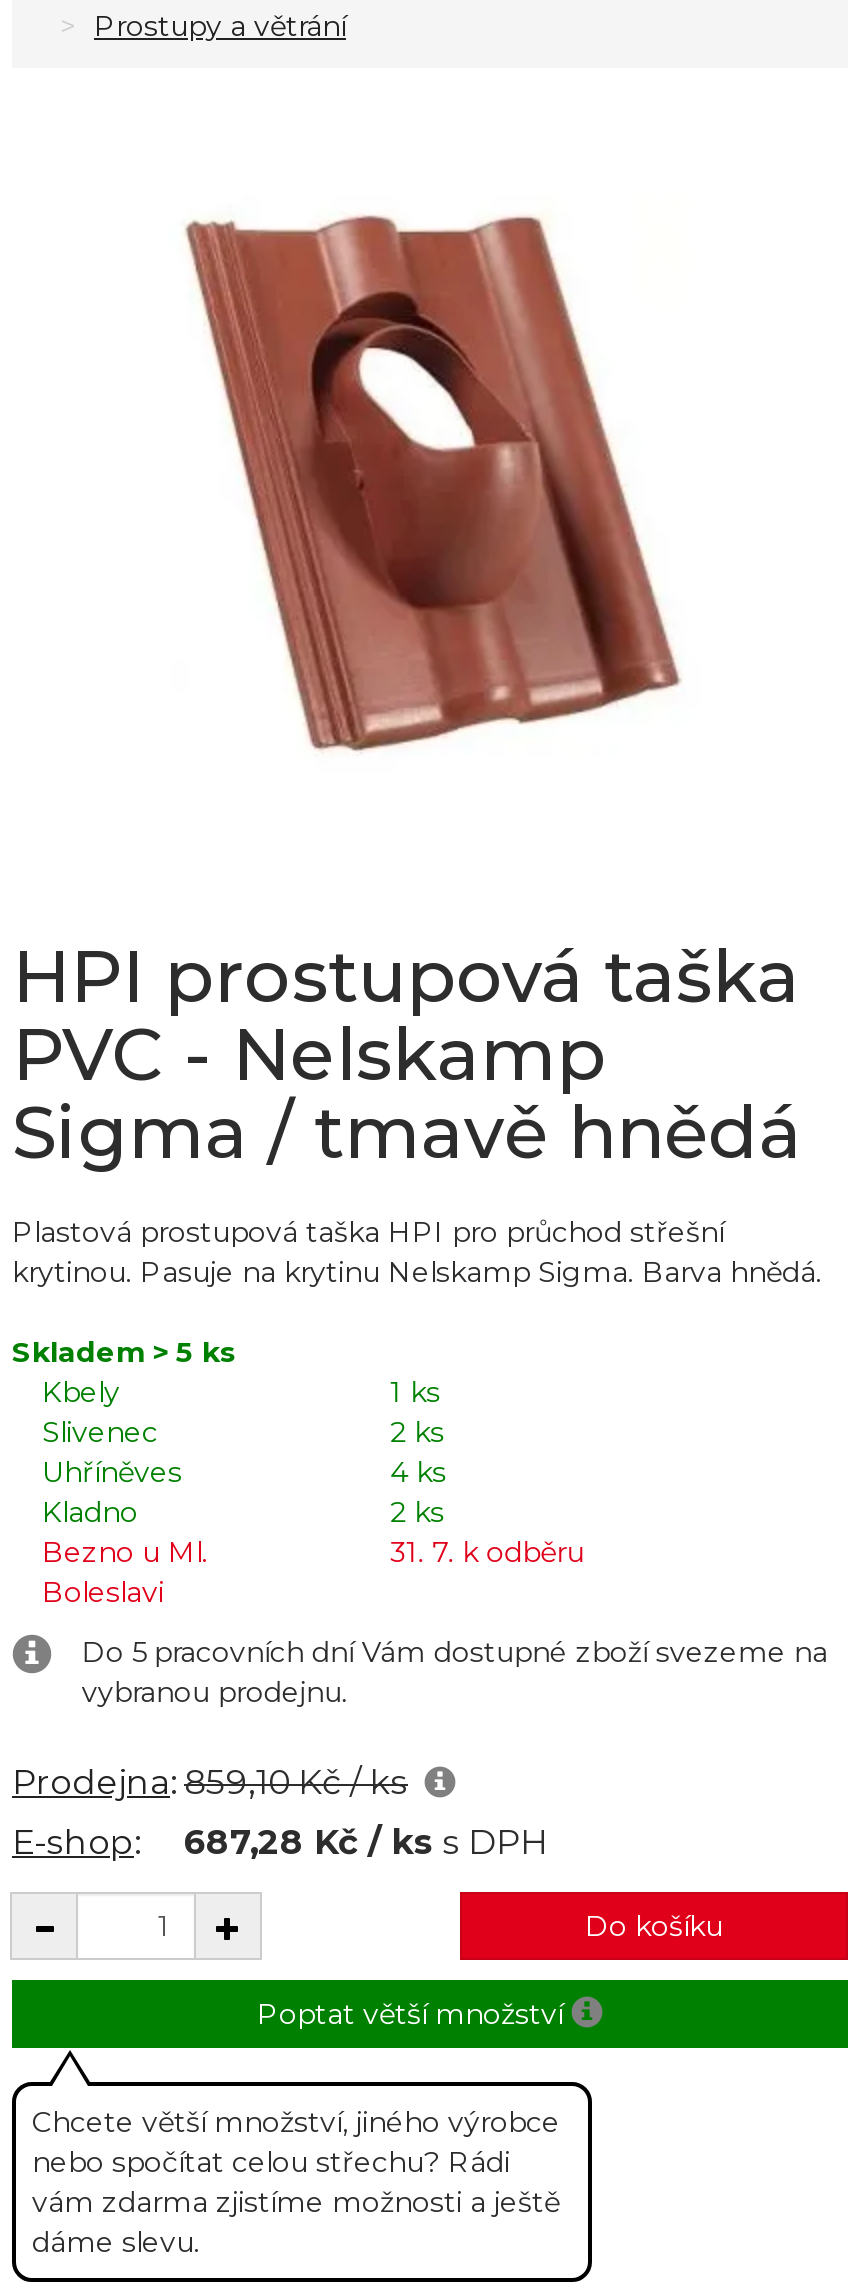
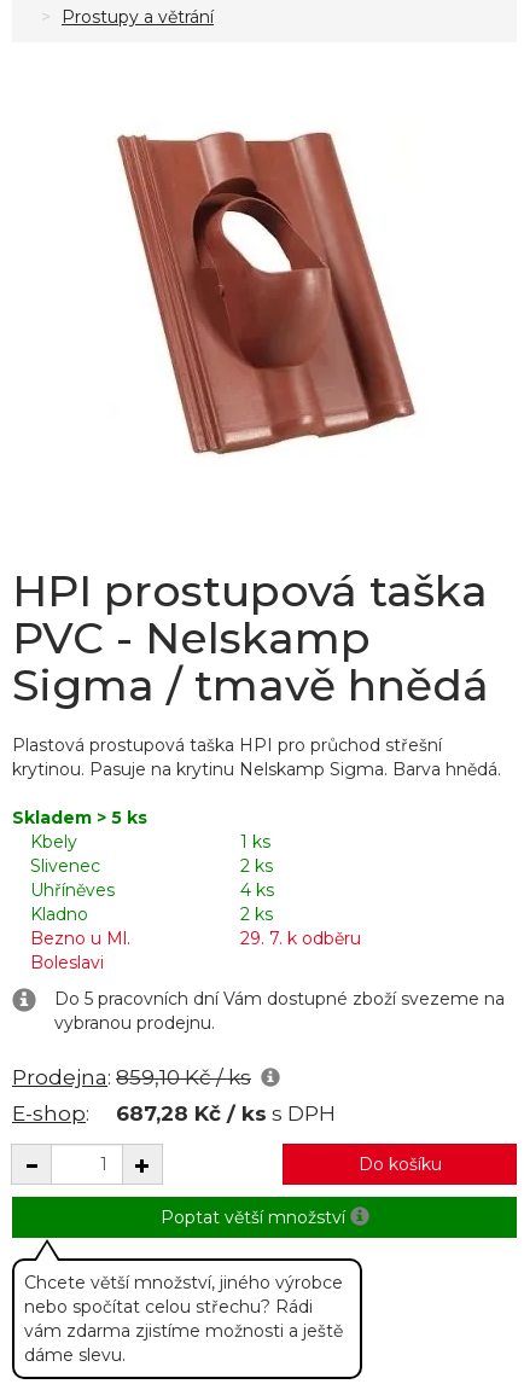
[390,1534,584,1570] 31. 7. k odběru -> [241,927,361,949] 29. 7. k odběru

